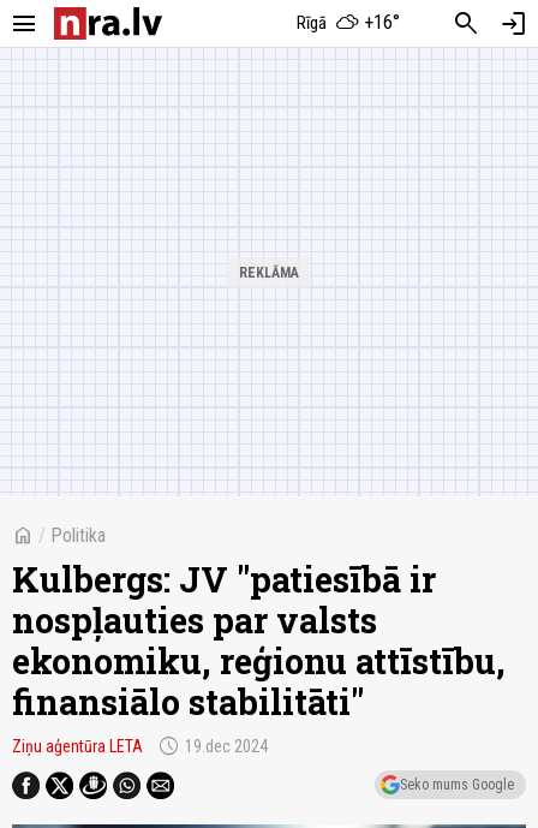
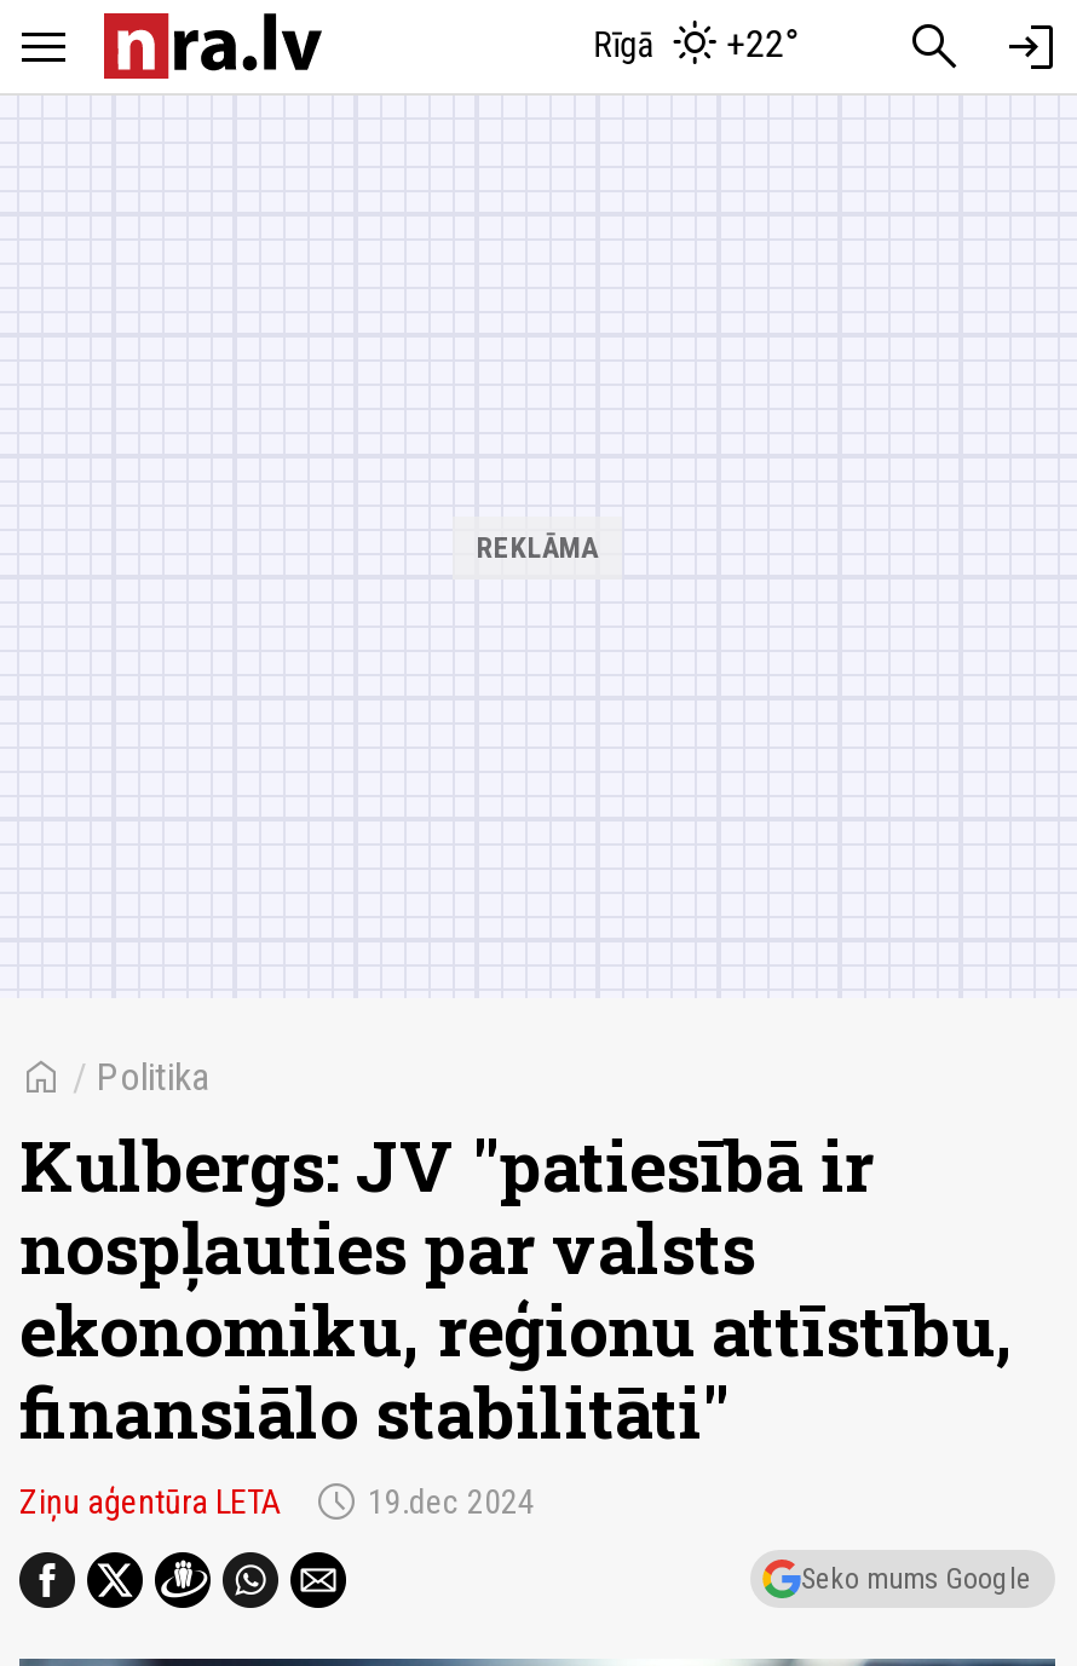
[296,11,400,34] Rīgā +16° -> [593,21,799,67] Rīgā +22°

